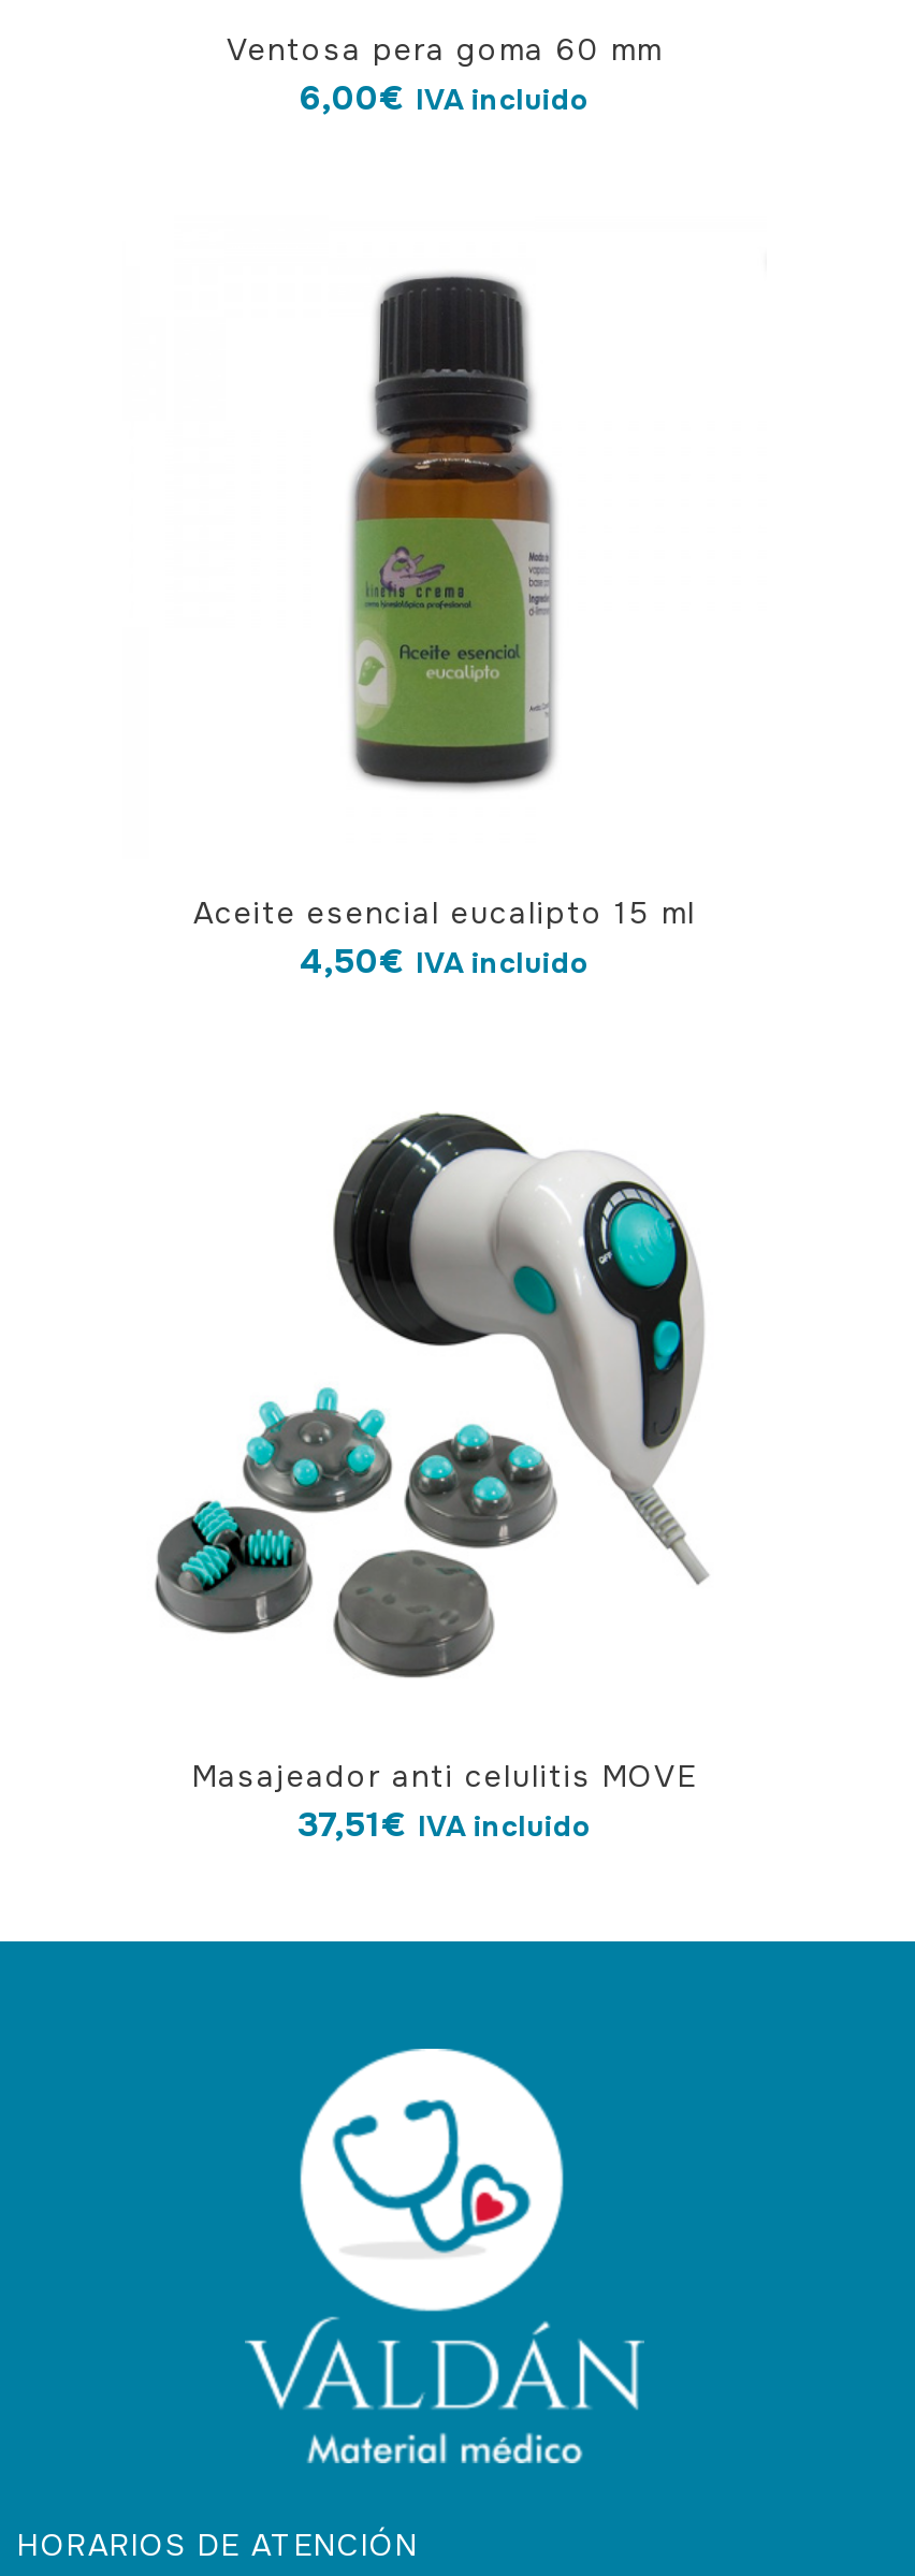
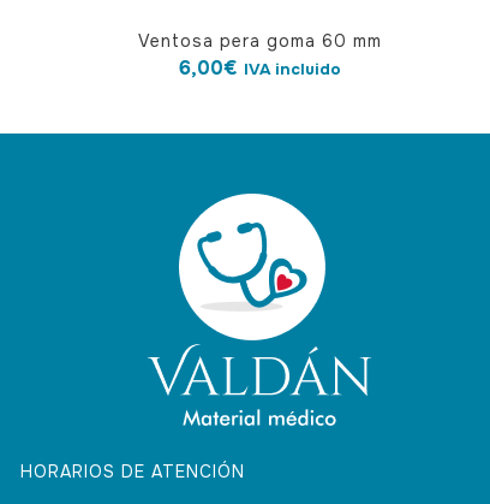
[350,273,556,790] [image] -> none
[193,893,696,984] Aceite esencial eucalipto 15 ml | 4,50€ IVA incluido -> none
[152,1110,709,1847] [image] | Masajeador anti celulitis MOVE | 37,51€ IVA incluido -> none

